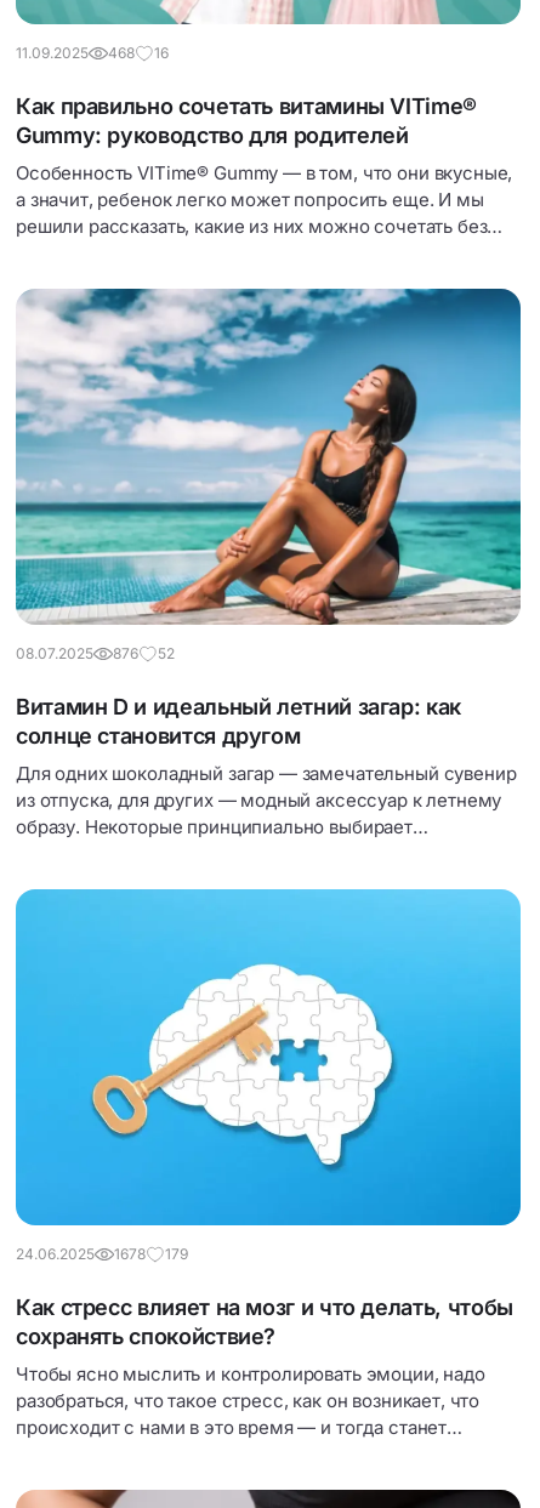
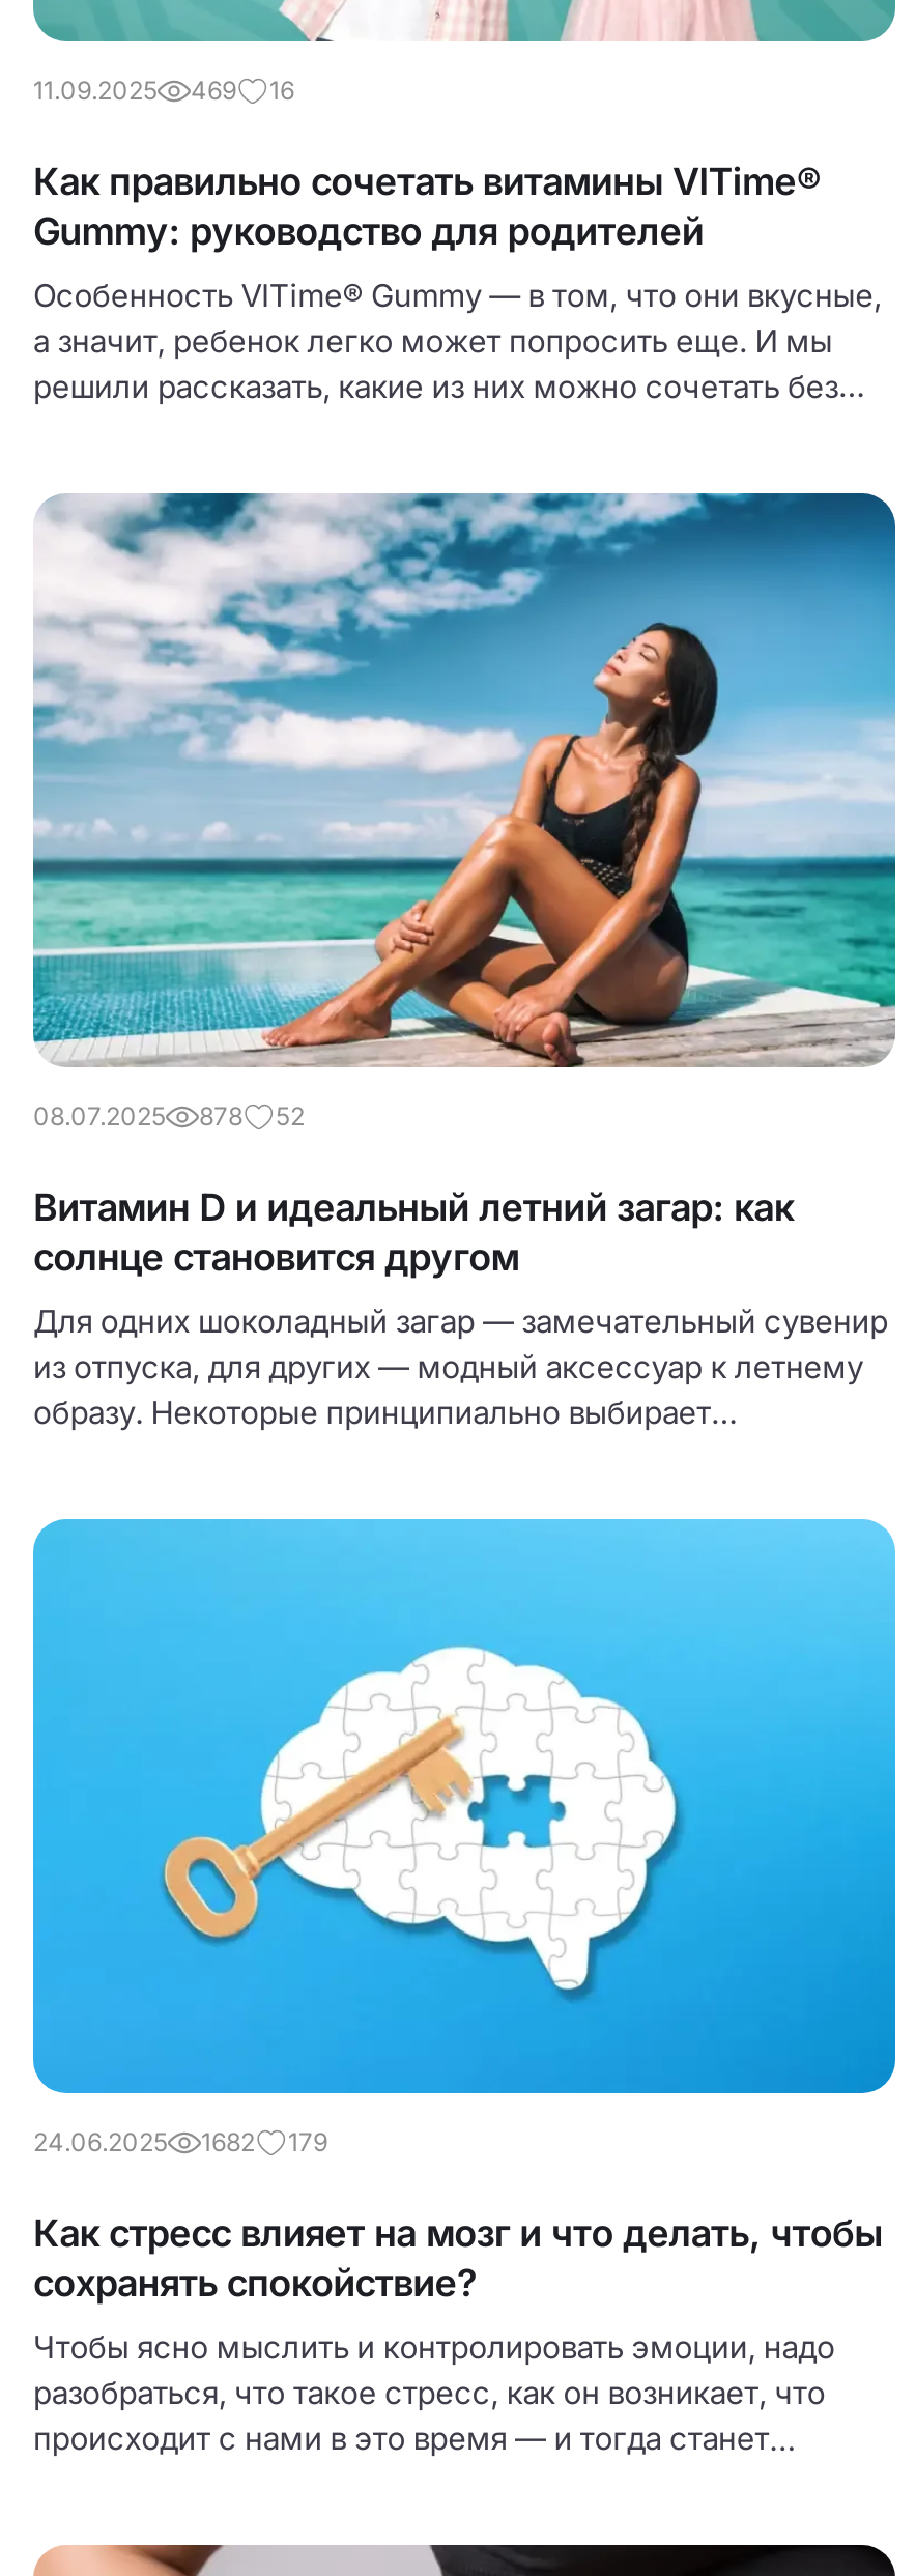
[16,43,169,61] 11.09.2025 468 16 -> [33,74,294,105] 11.09.2025 469 16
[16,644,175,662] 08.07.2025 876 52 -> [33,1100,305,1132] 08.07.2025 878 52
[114,1245,146,1263] 1678 -> [201,2127,255,2158] 1682

